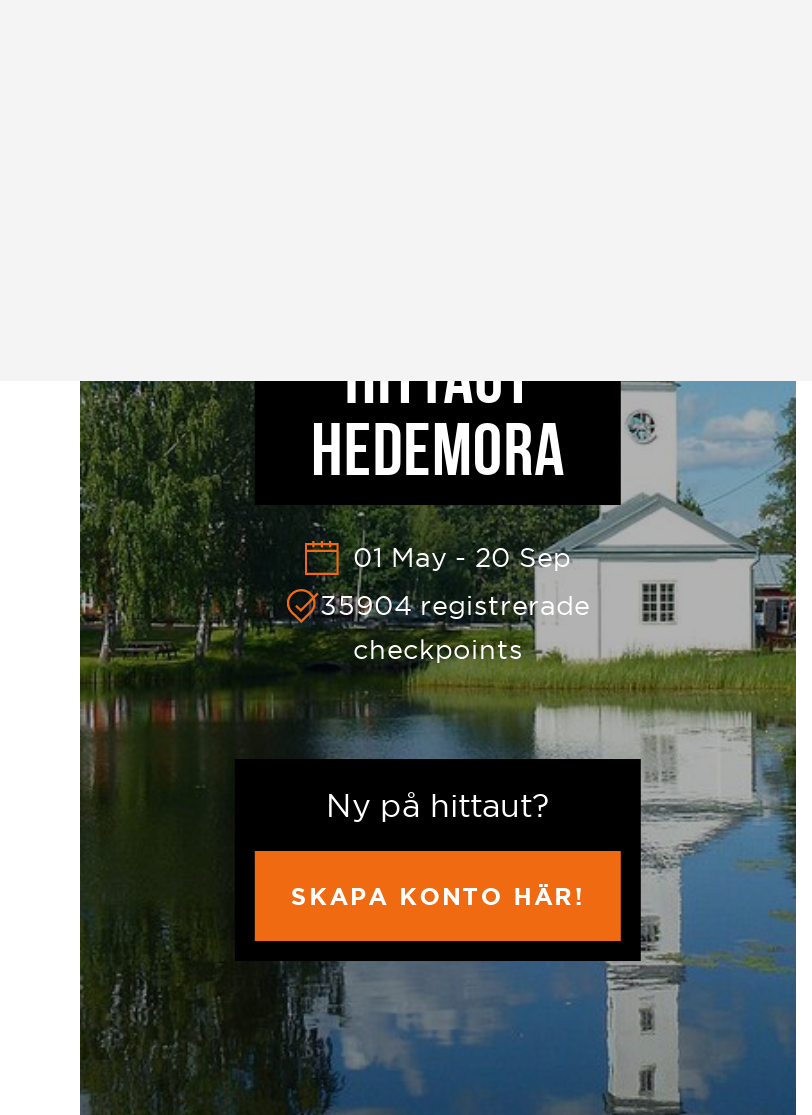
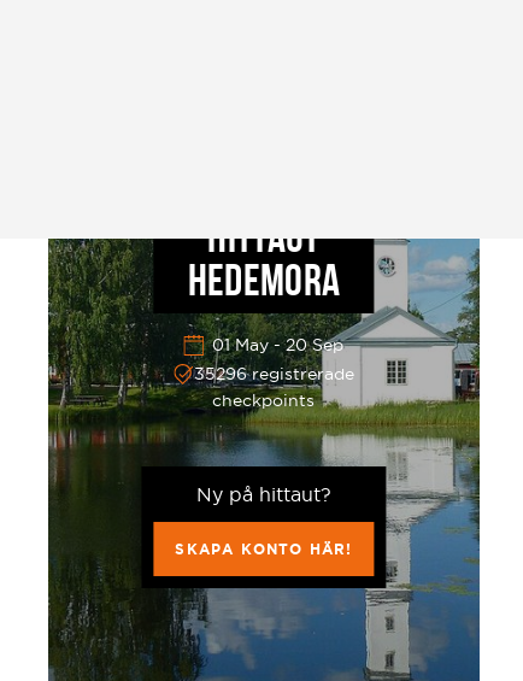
[320,590,590,620] 35904 registrerade -> [194,365,354,383] 35296 registrerade

